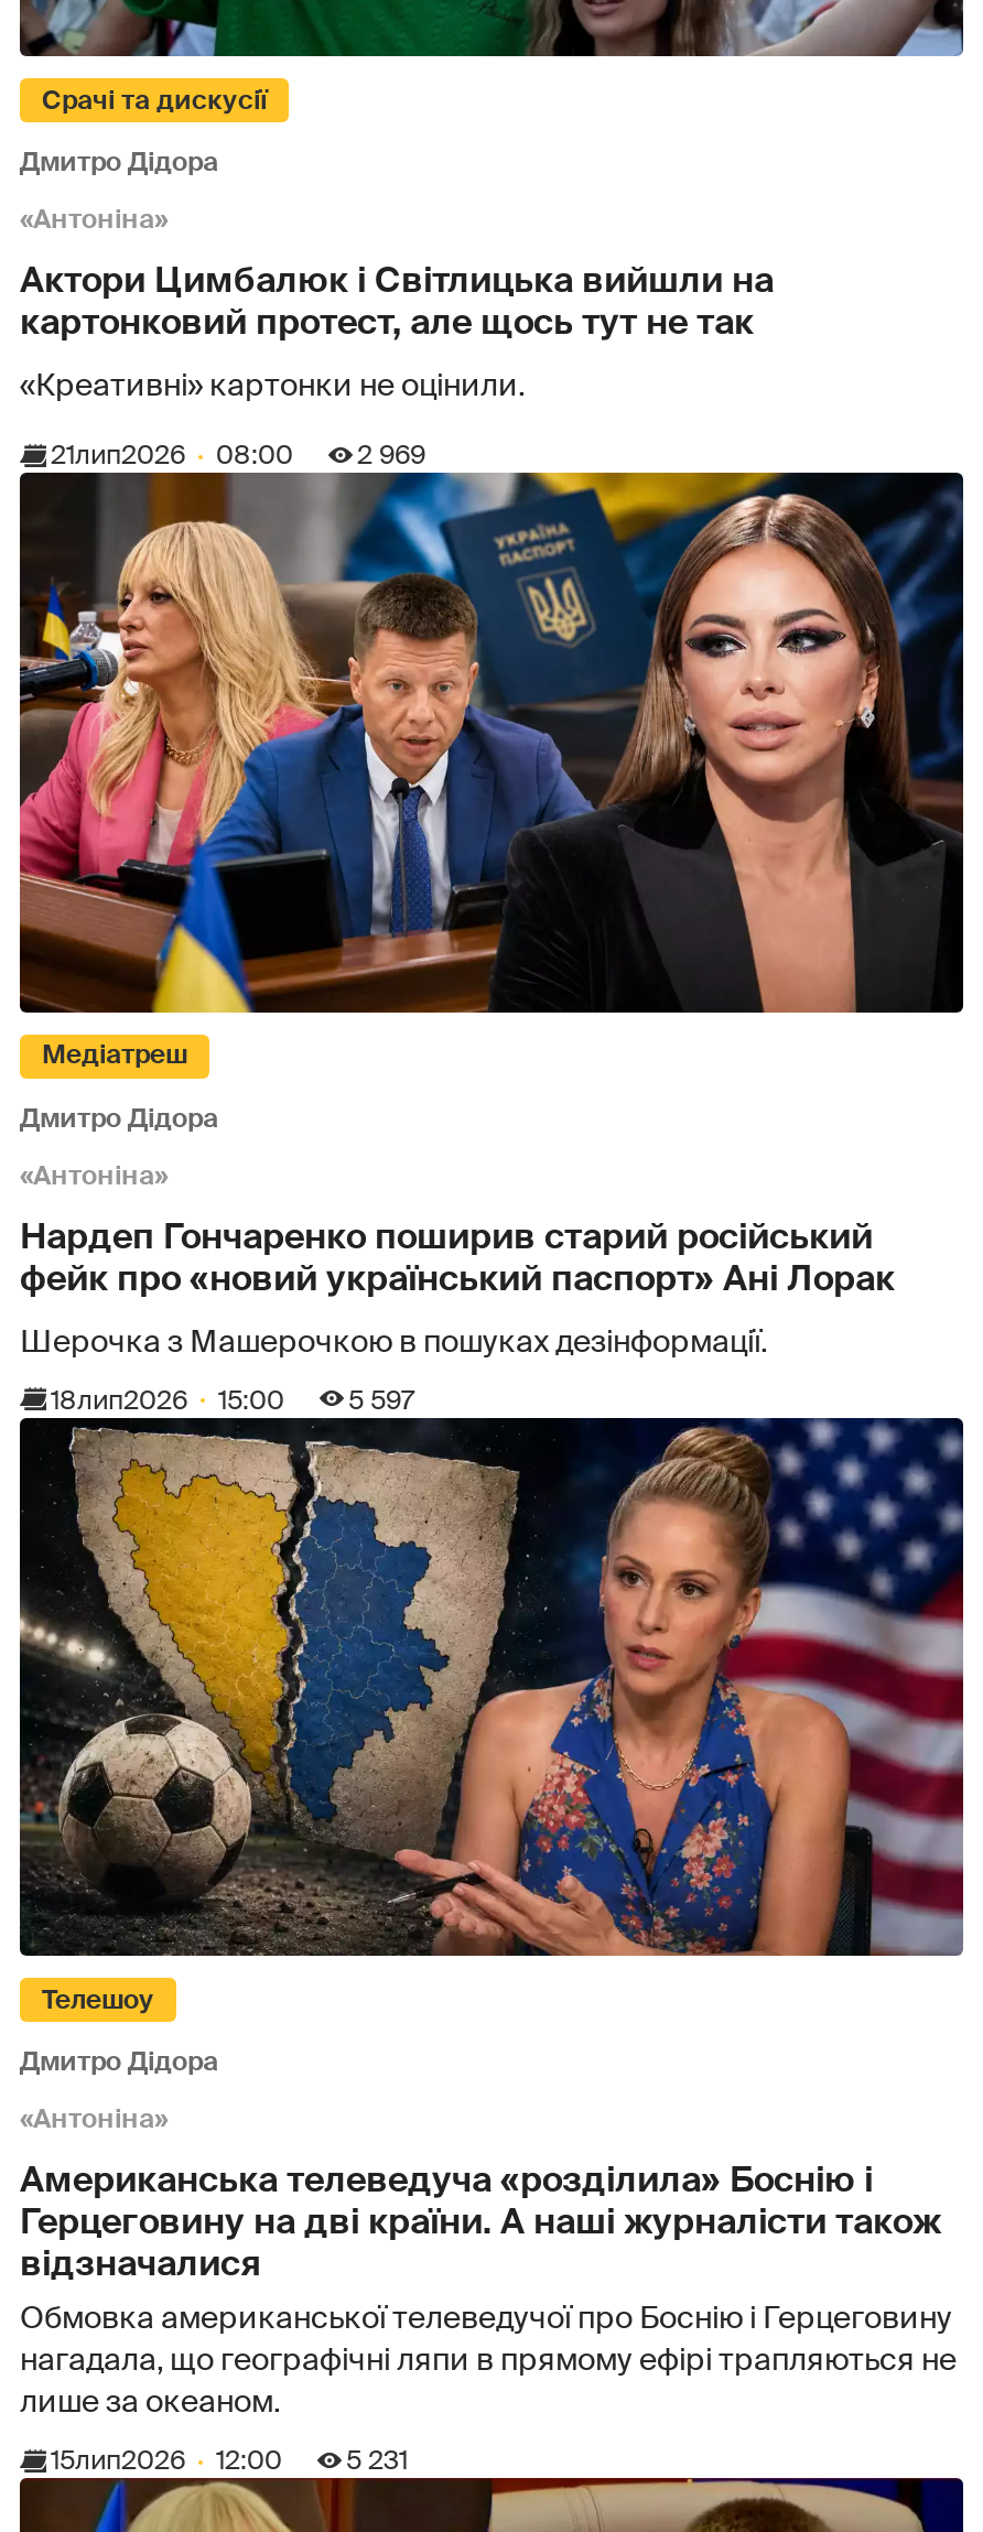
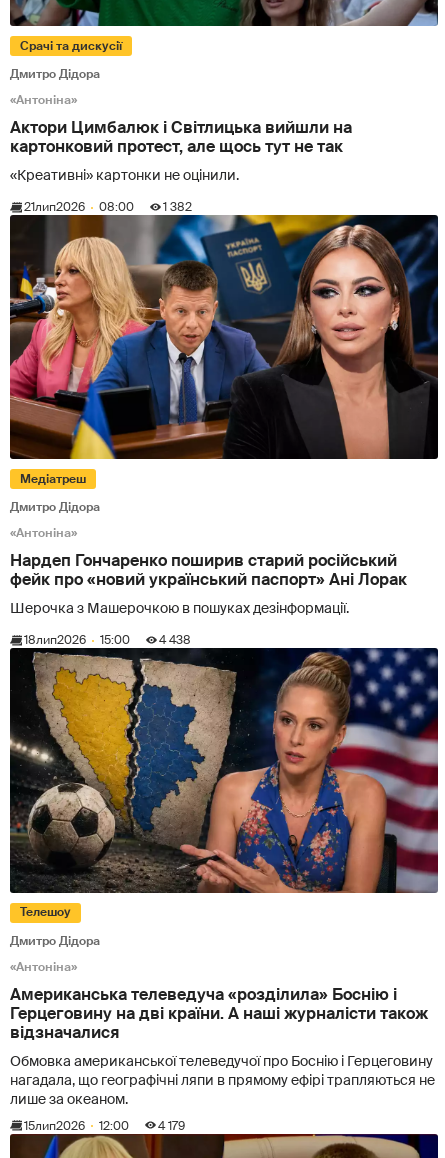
[51,439,425,474] 21лип2026 08:00 2 969 -> [24,199,192,215] 21лип2026 08:00 1 382
[348,1383,414,1418] 5 597 -> [159,632,191,648] 4 438
[51,2443,408,2479] 15лип2026 12:00 5 231 -> [24,1118,185,1134] 15лип2026 12:00 4 179

